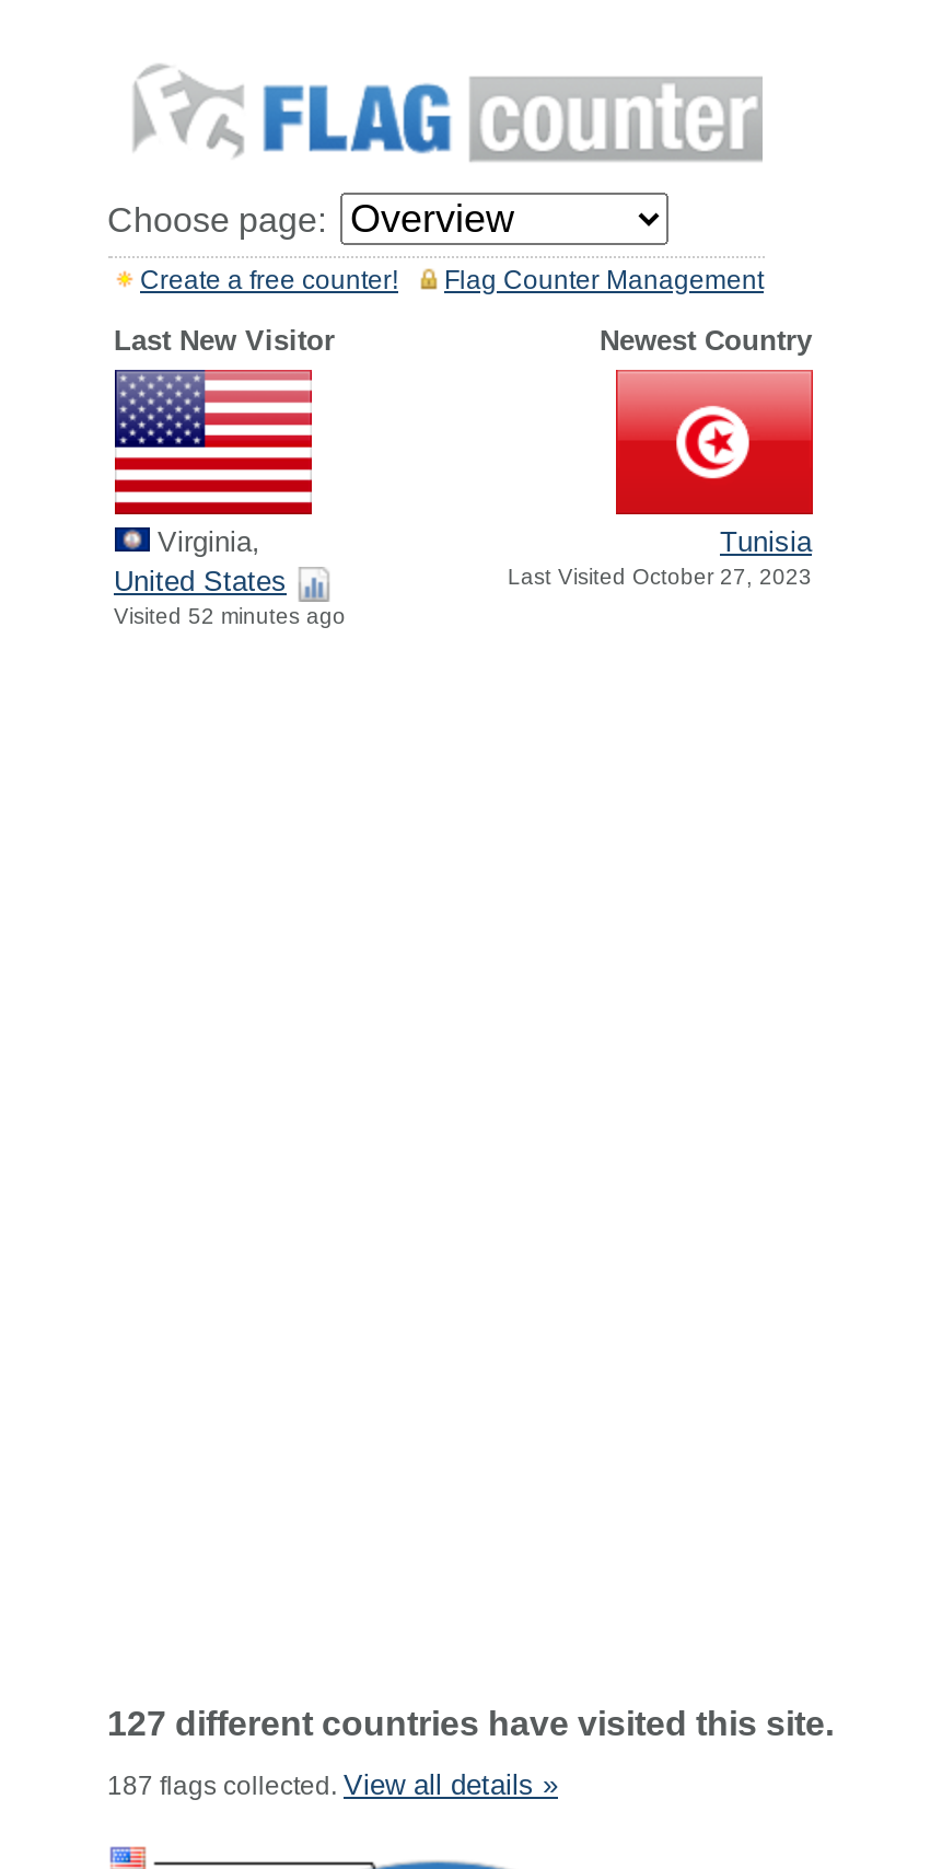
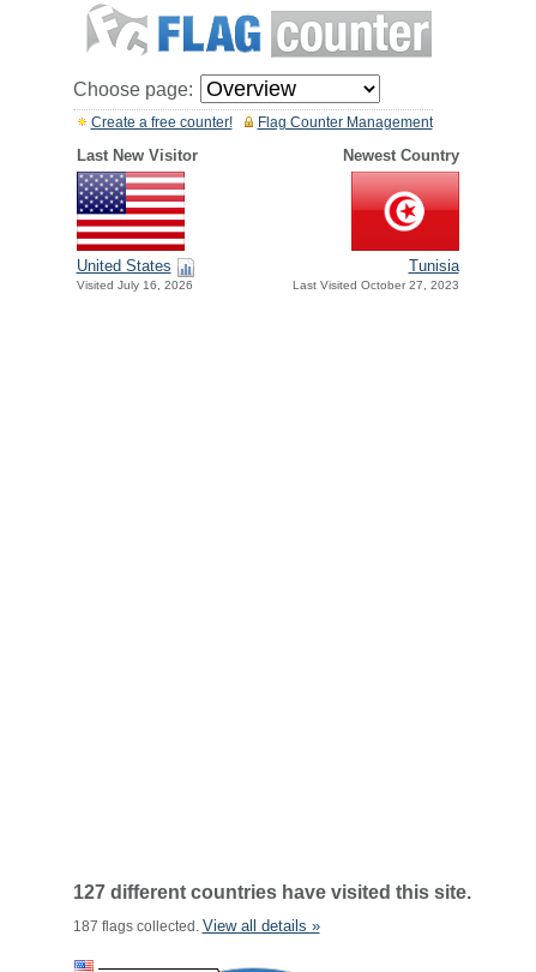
[149,526,260,559] Virginia, -> none
[114,605,346,629] Visited 52 minutes ago -> [76,279,192,292] Visited July 16, 2026

